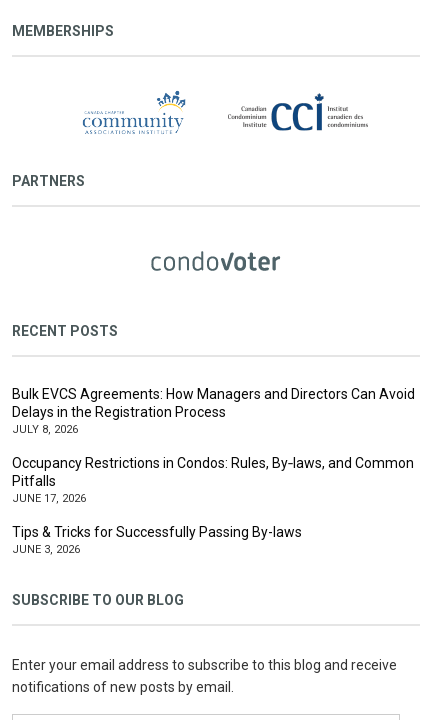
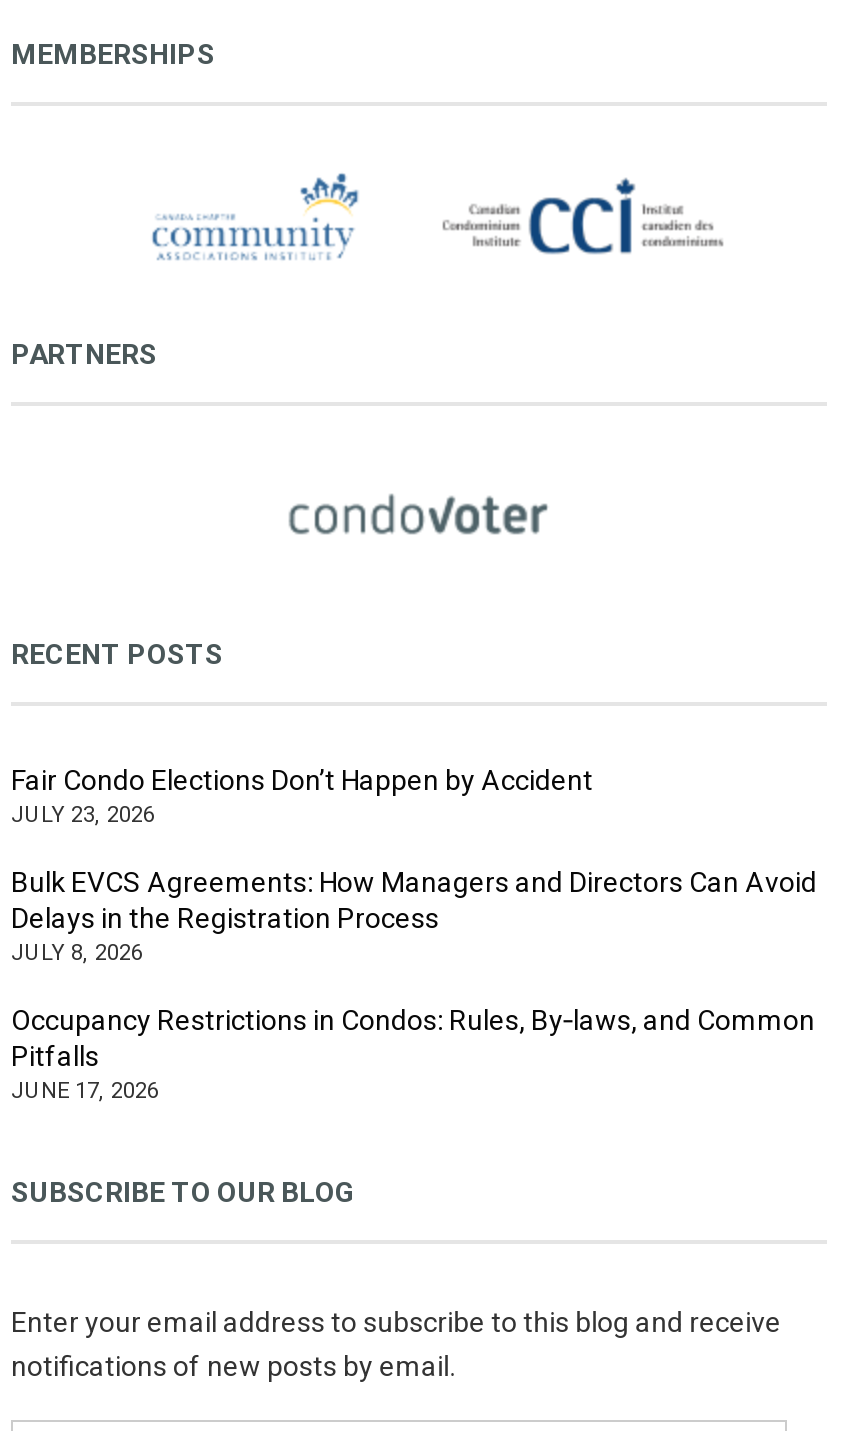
none -> [11,763,593,827] Fair Condo Elections Don’t Happen by Accident | JULY 23, 2026
moved [12,386,415,505] -> [11,865,817,1103]: Bulk EVCS Agreements: How Managers and Directors Can Avoid | Delays in the Registration Process | JULY 8, 2026 | Occupancy Restrictions in Condos: Rules, By‑laws, and Common | Pitfalls | JUNE 17, 2026
[12,524,302,556] Tips & Tricks for Successfully Passing By-laws | JUNE 3, 2026 -> none

